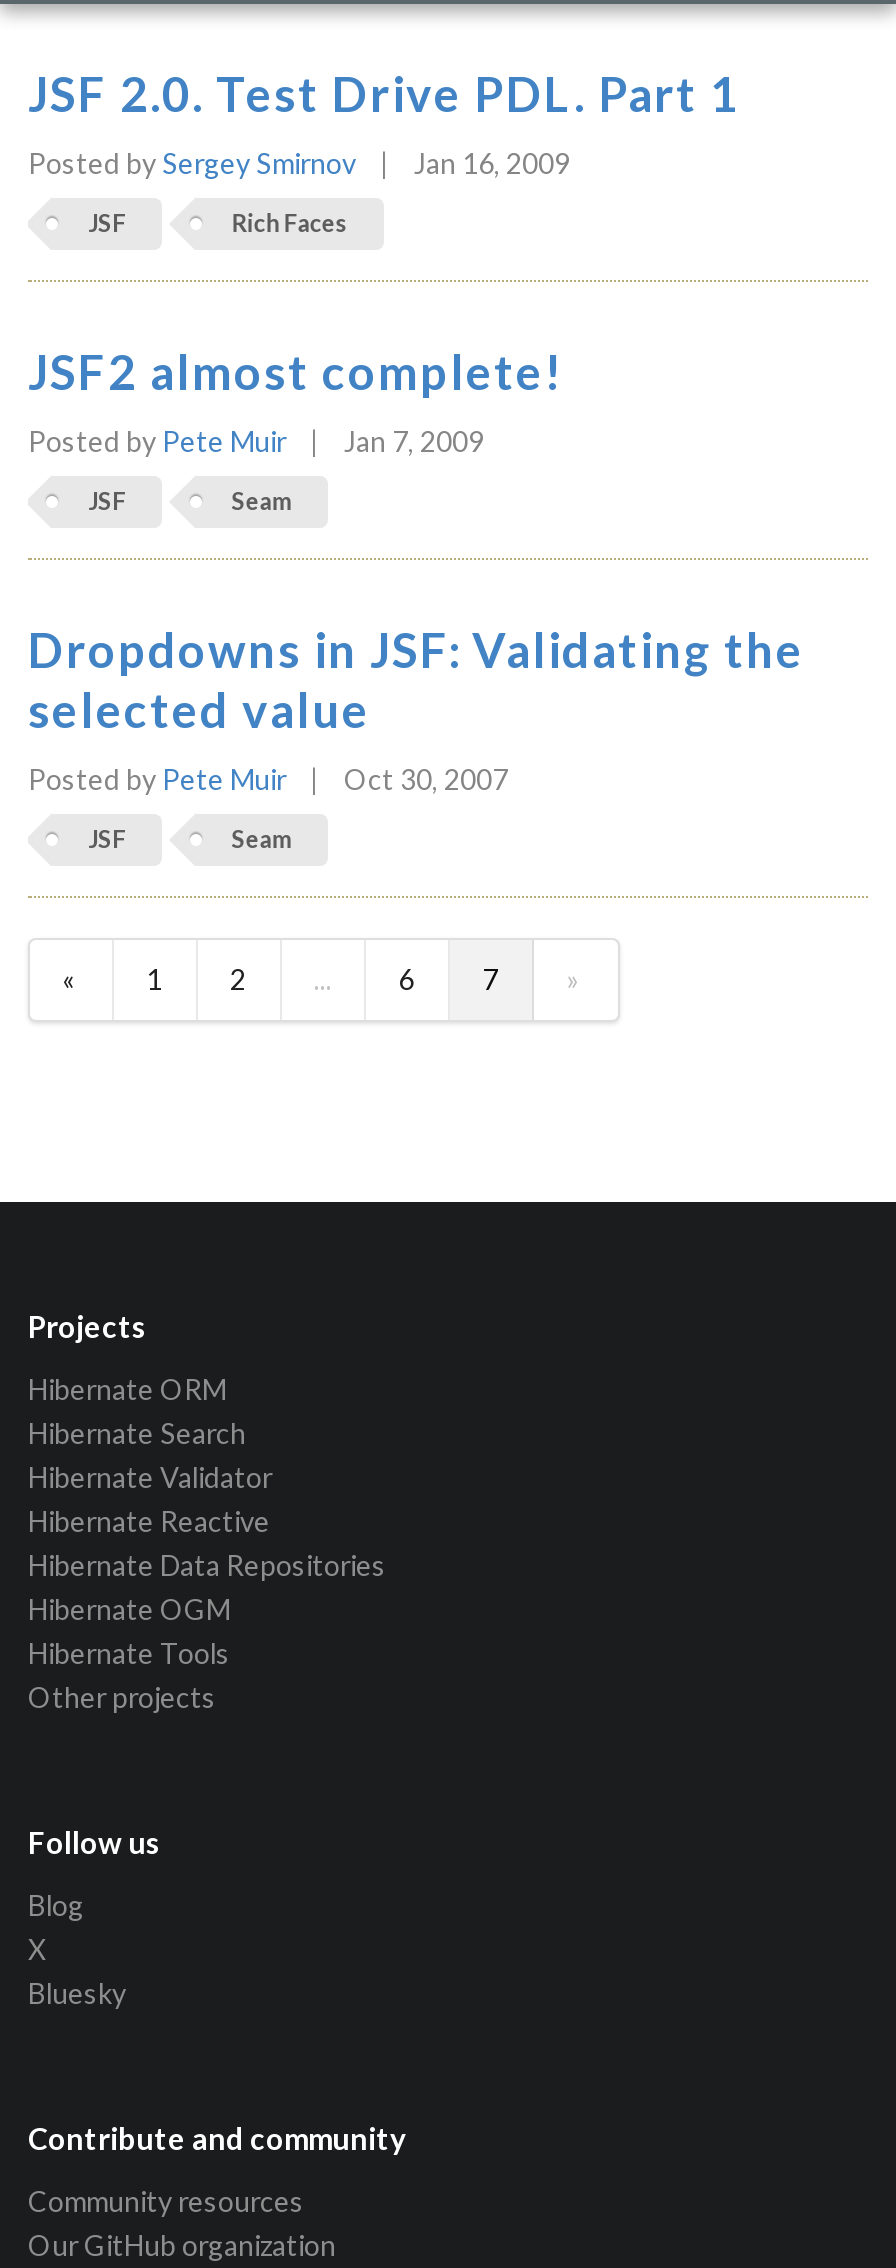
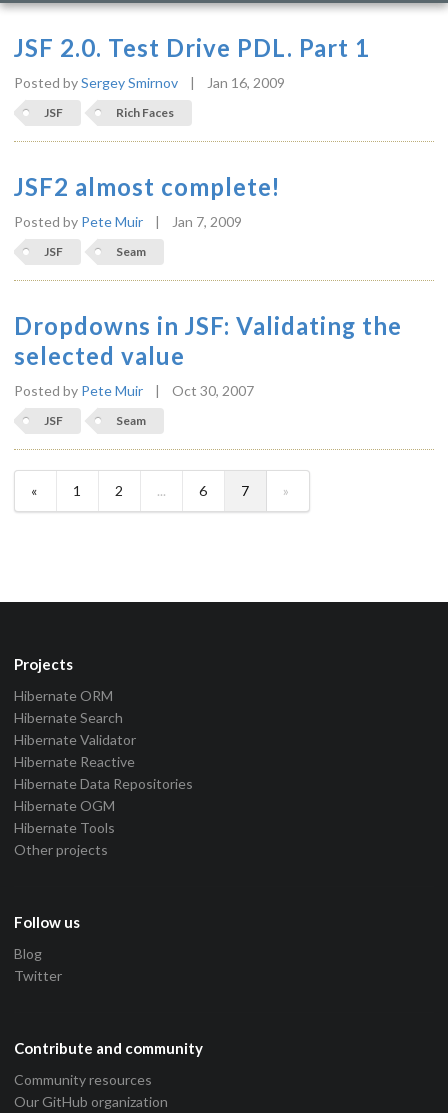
[28,1933,126,2011] X | Bluesky -> [14,967,62,984] Twitter

